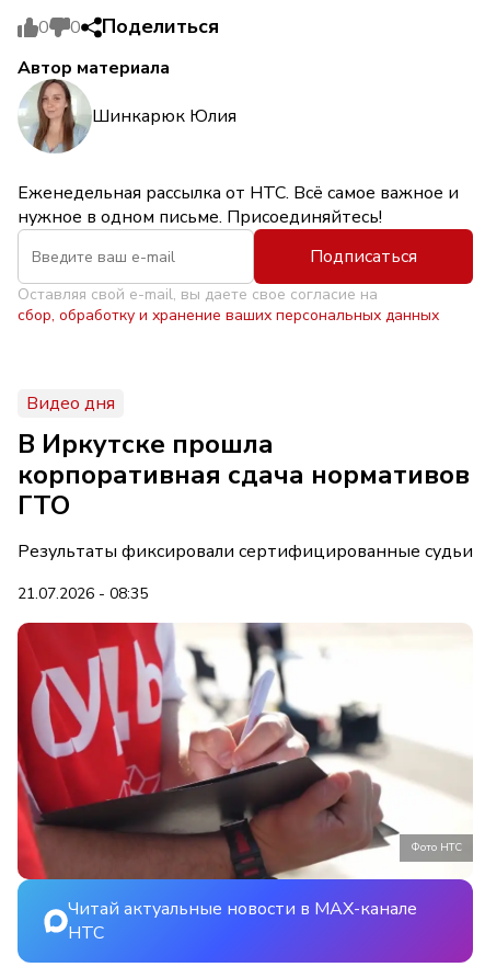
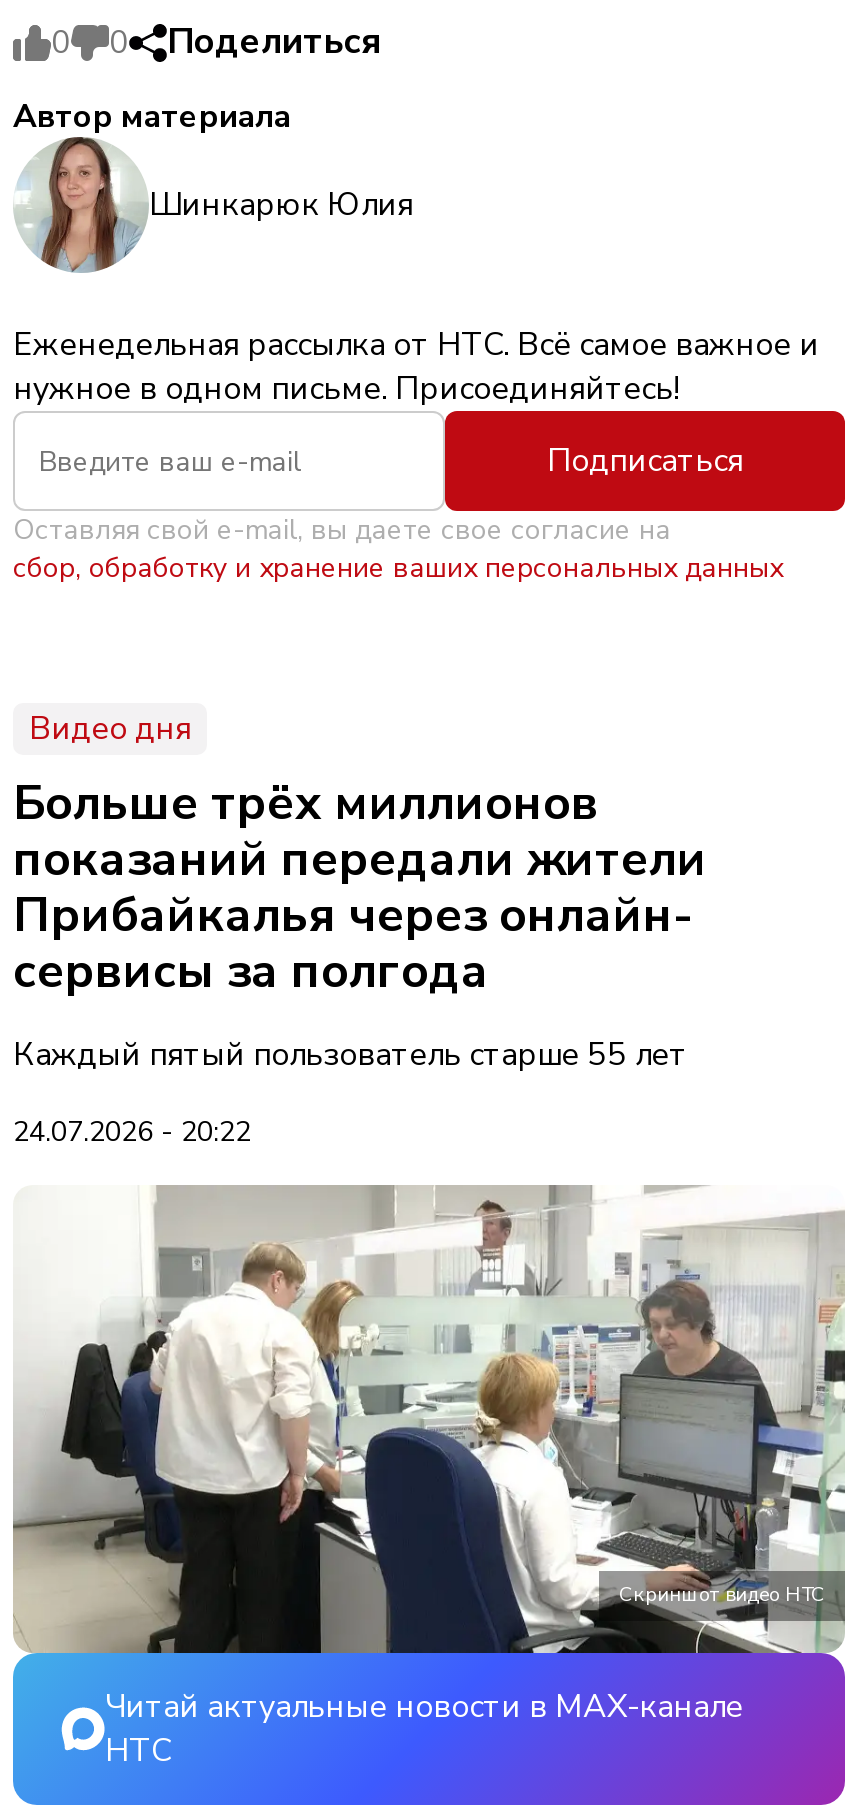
[18,427,470,523] В Иркутске прошла | корпоративная сдача нормативов | ГТО -> [13,771,707,1003] Больше трёх миллионов | показаний передали жители | Прибайкалья через онлайн- | сервисы за полгода
[18,540,473,564] Результаты фиксировали сертифицированные судьи -> [13,1033,687,1077] Каждый пятый пользователь старше 55 лет
[18,583,148,604] 21.07.2026 - 08:35 -> [13,1113,251,1151] 24.07.2026 - 20:22
[16,623,472,880] [image] | Фото НТС -> [13,1183,847,1655] [image] | Скриншот видео НТС

